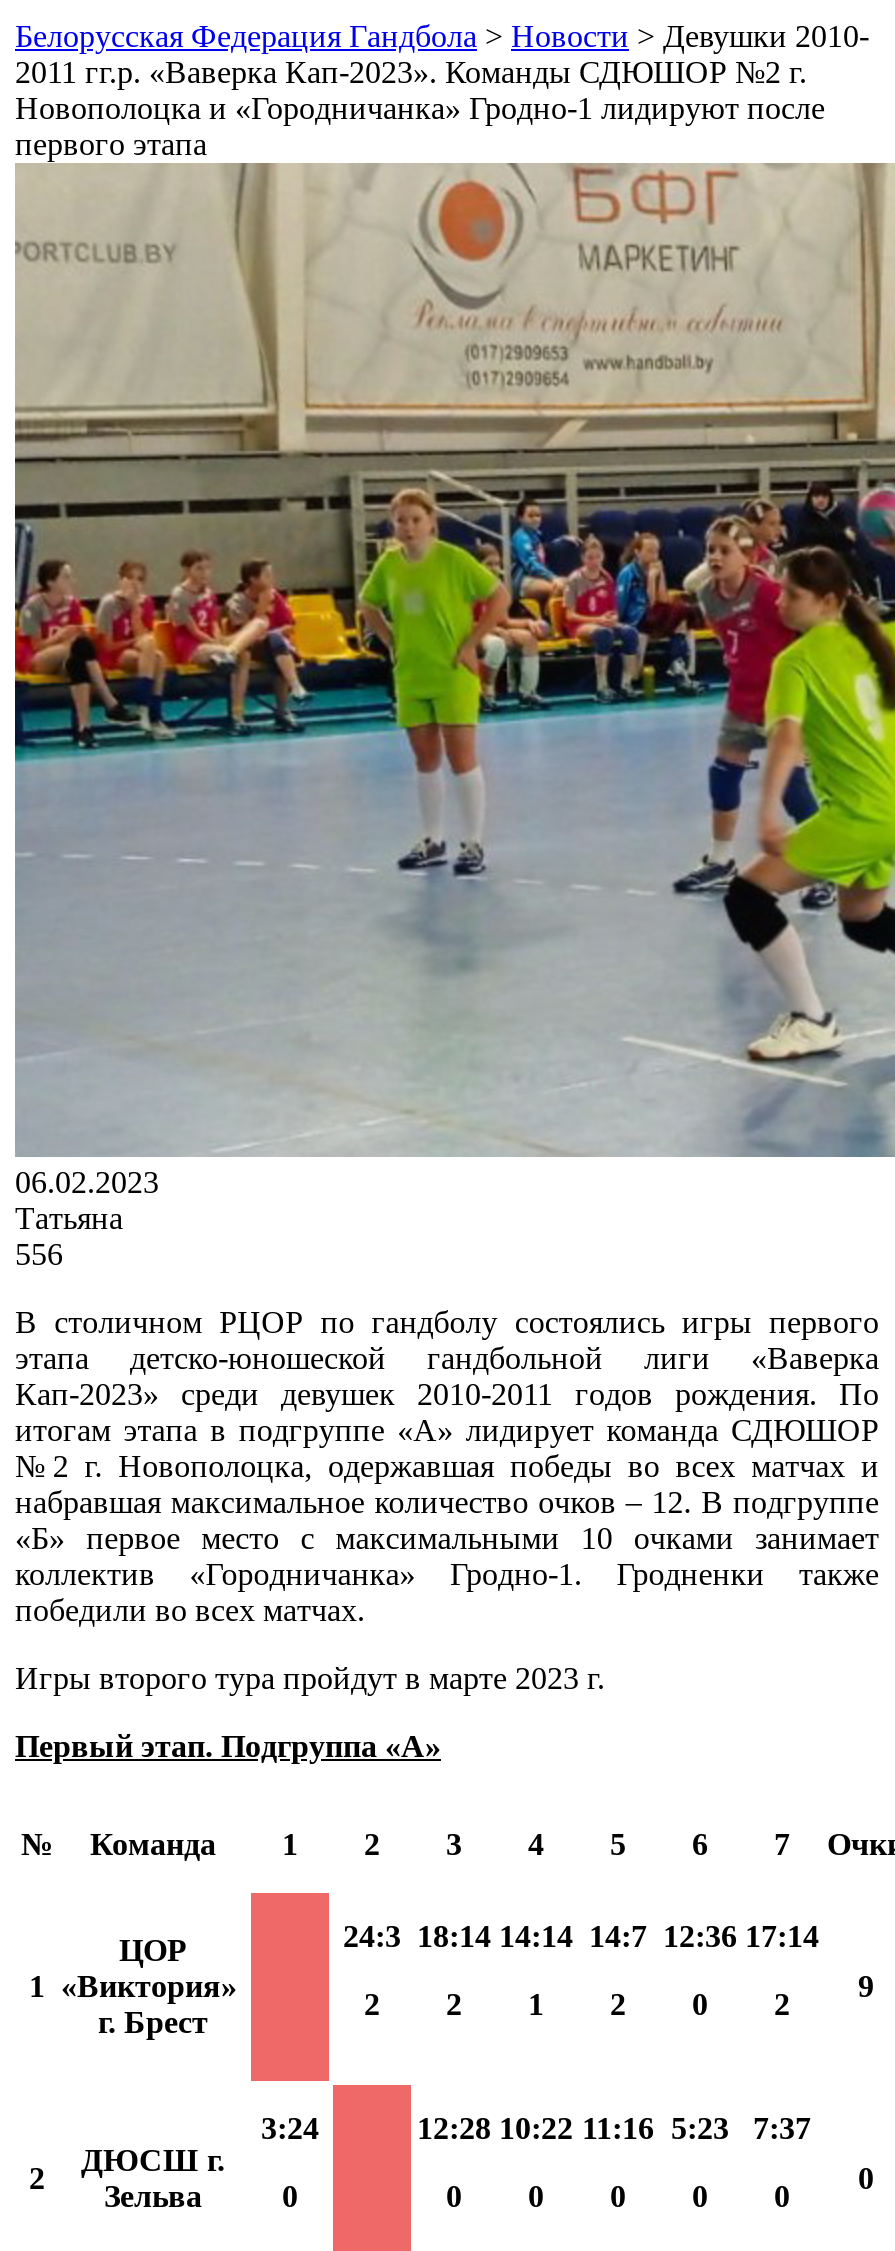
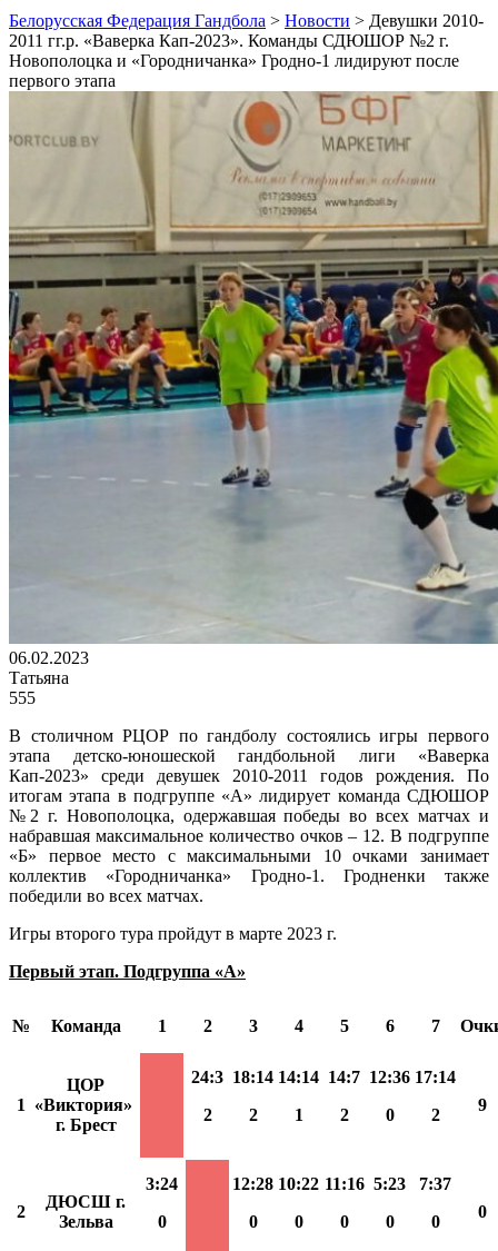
[15,1237,63,1271] 556 -> [9,688,36,707] 555

